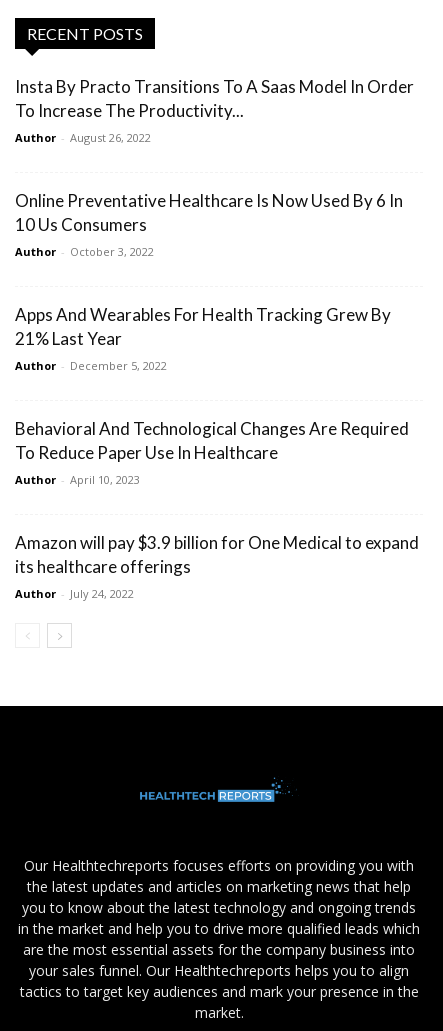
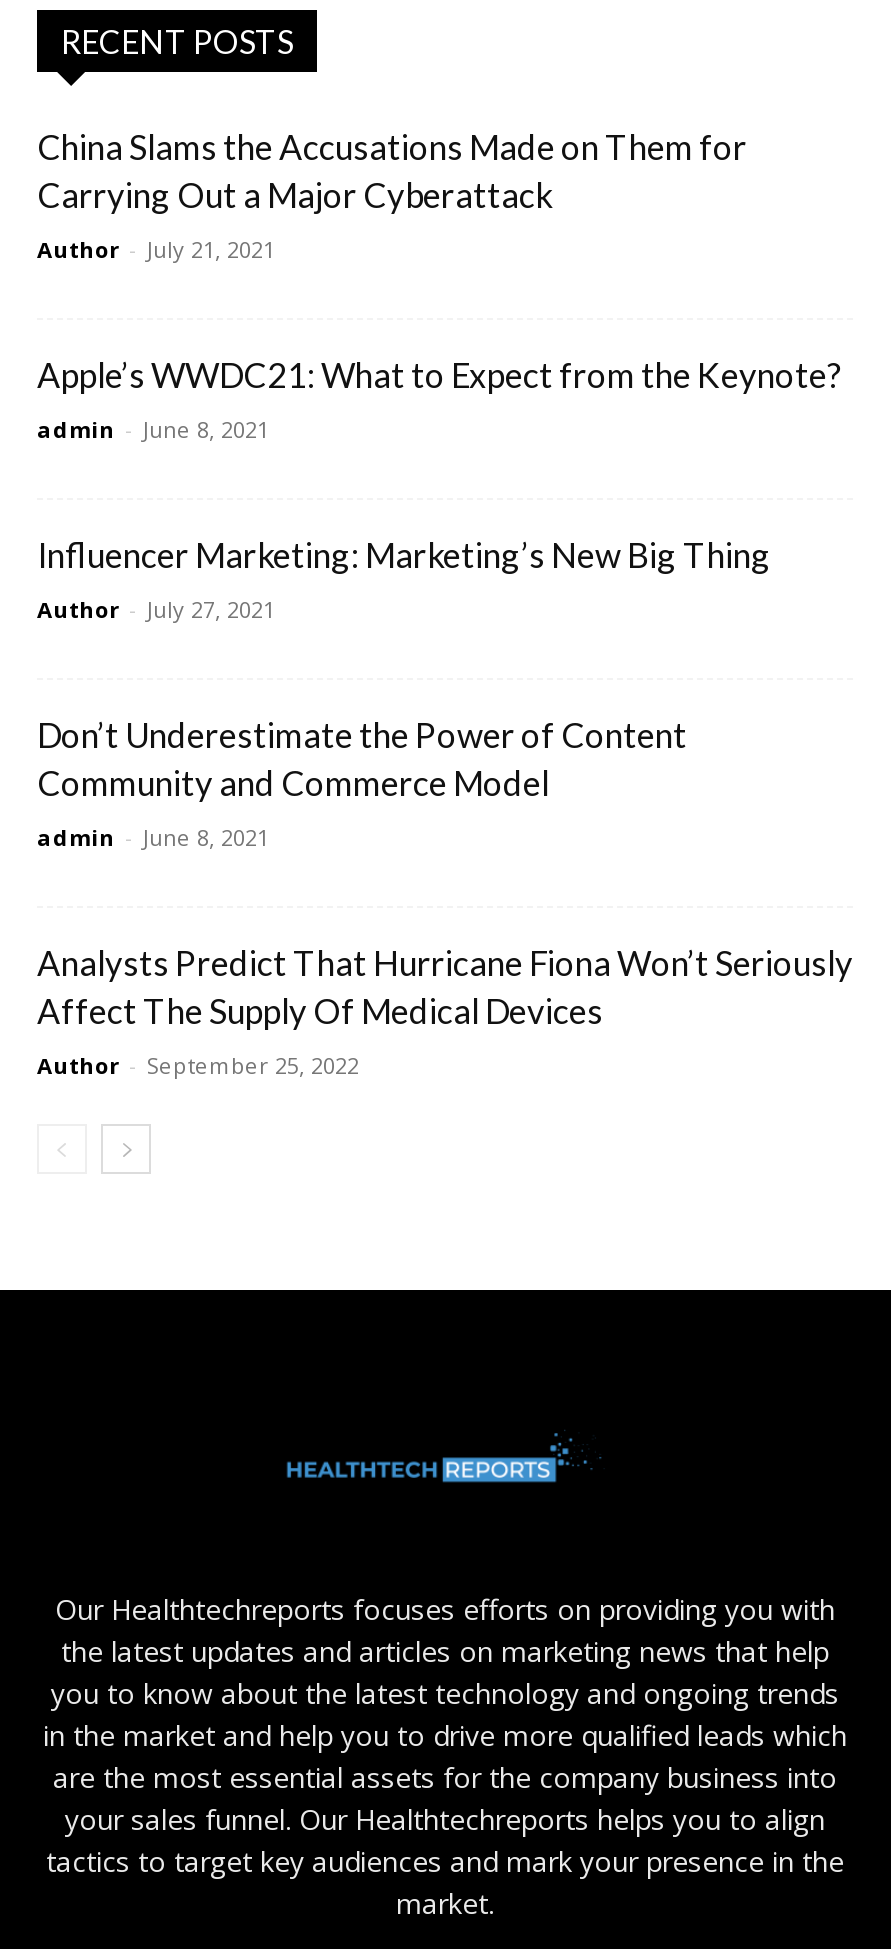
[15,76,414,145] Insta By Practo Transitions To A Saas Model In Order | To Increase The Productivity... | Author - August 26, 2022 -> [37,127,747,265] China Slams the Accusations Made on Them for | Carrying Out a Major Cyberattack | Author - July 21, 2021
[15,190,403,259] Online Preventative Healthcare Is Now Used By 6 In | 10 Us Consumers | Author - October 3, 2022 -> [37,355,841,445] Apple’s WWDC21: What to Expect from the Keynote? | admin - June 8, 2021
[15,304,391,373] Apps And Wearables For Health Tracking Grew By | 21% Last Year | Author - December 5, 2022 -> [37,535,771,625] Influencer Marketing: Marketing’s New Big Thing | Author - July 27, 2021
[15,418,409,487] Behavioral And Technological Changes Are Required | To Reduce Paper Use In Healthcare | Author - April 10, 2023 -> [37,715,687,853] Don’t Underestimate the Power of Content | Community and Commerce Model | admin - June 8, 2021
[15,532,419,601] Amazon will pay $3.9 billion for One Medical to expand | its healthcare offerings | Author - July 24, 2022 -> [37,943,853,1081] Analysts Predict That Hurricane Fiona Won’t Seriously | Affect The Supply Of Medical Devices | Author - September 25, 2022

